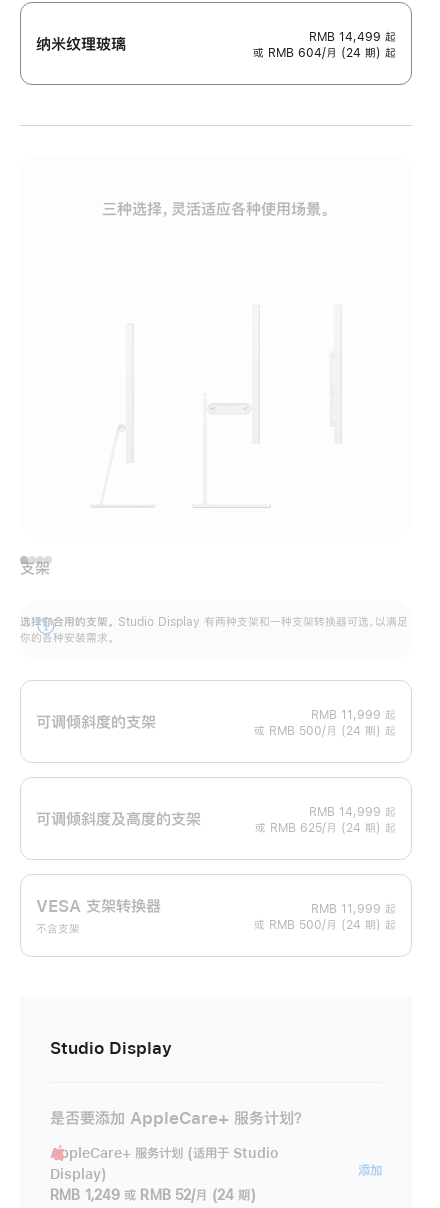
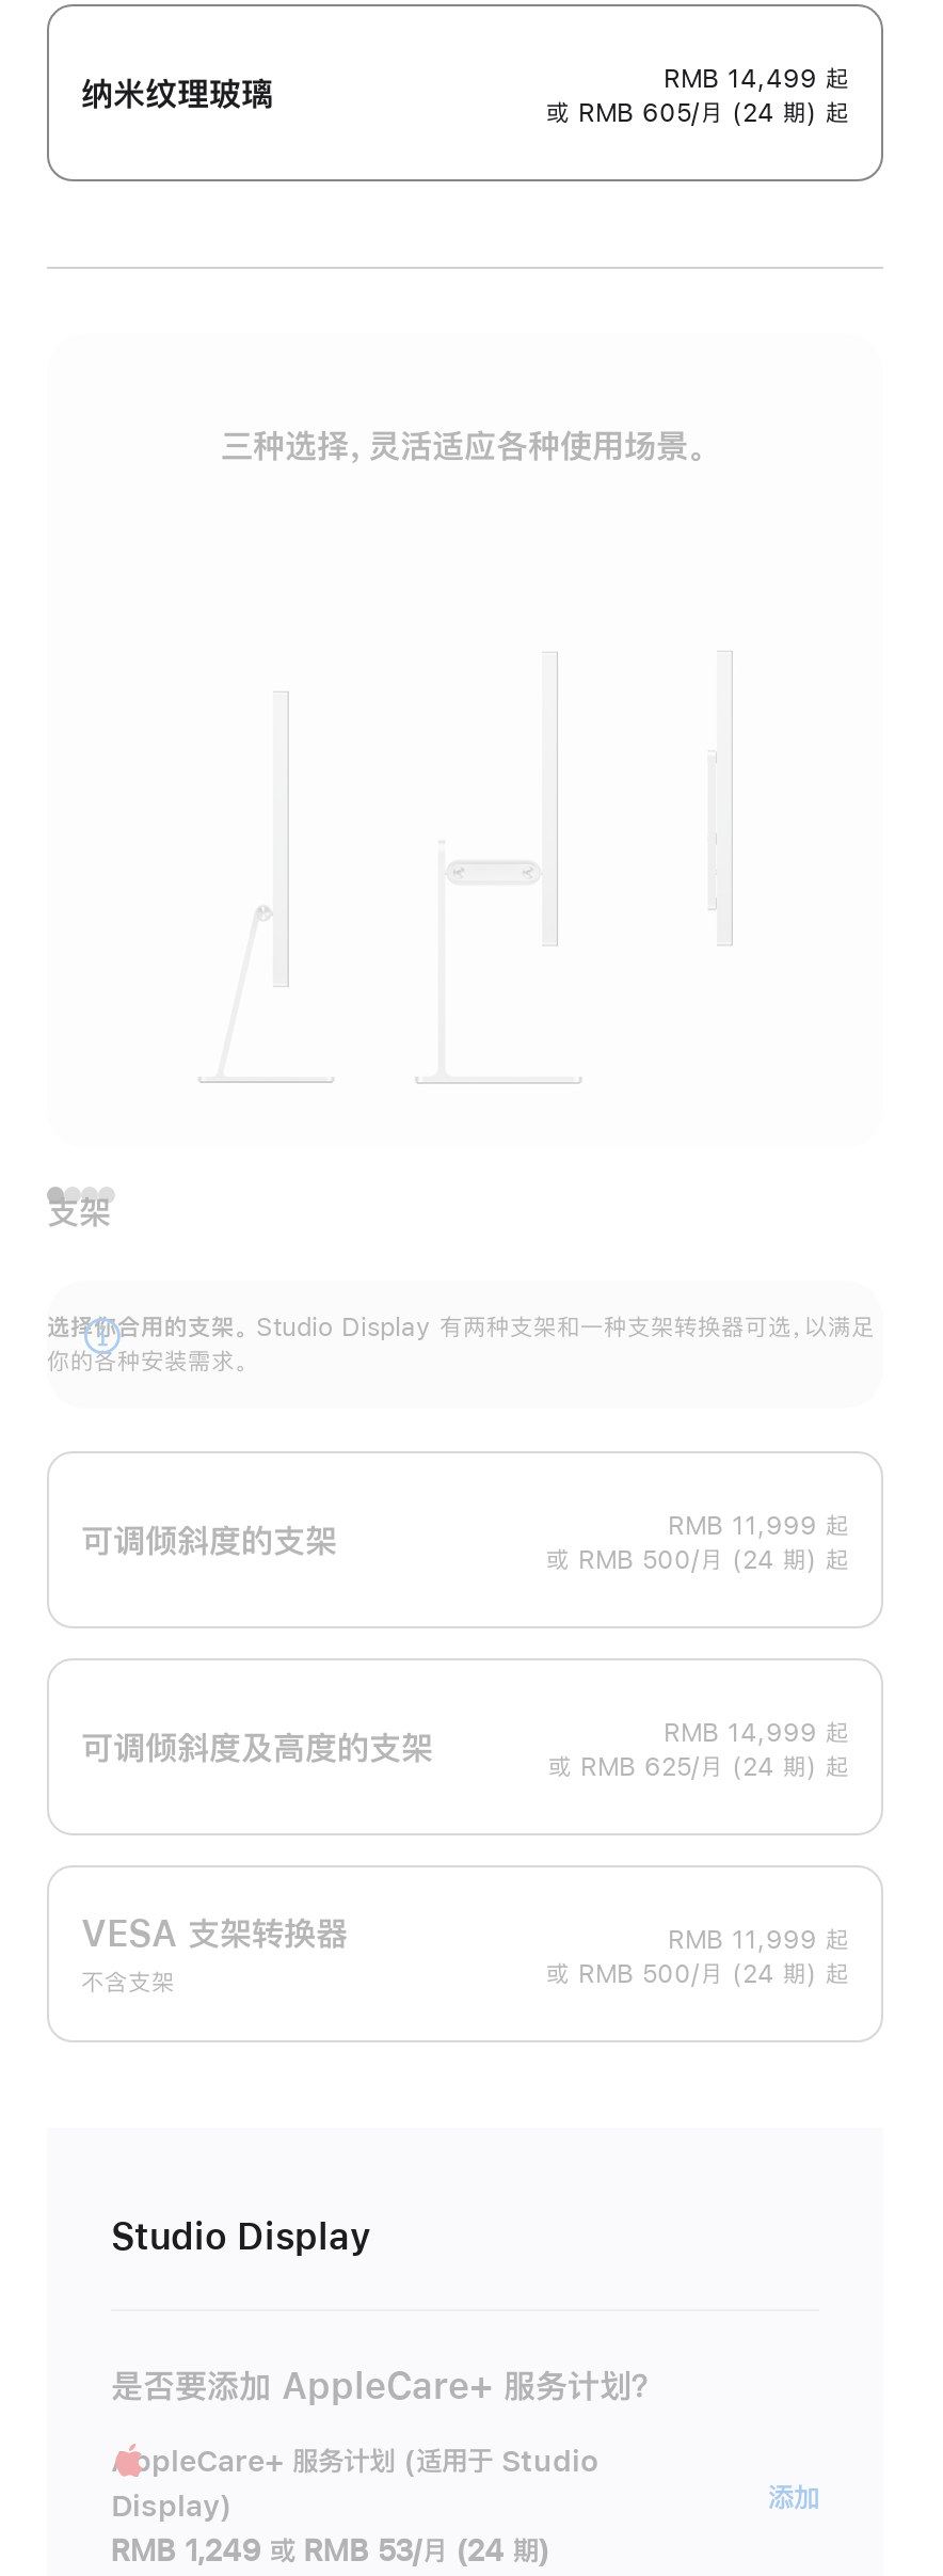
[253,47,396,59] 或 RMB 604/月 (24 期) 起 -> [546,101,849,126] 或 RMB 605/月 (24 期) 起
[50,1188,256,1202] RMB 1,249 或 RMB 52/月 (24 期) -> [111,2536,550,2566] RMB 1,249 或 RMB 53/月 (24 期)

